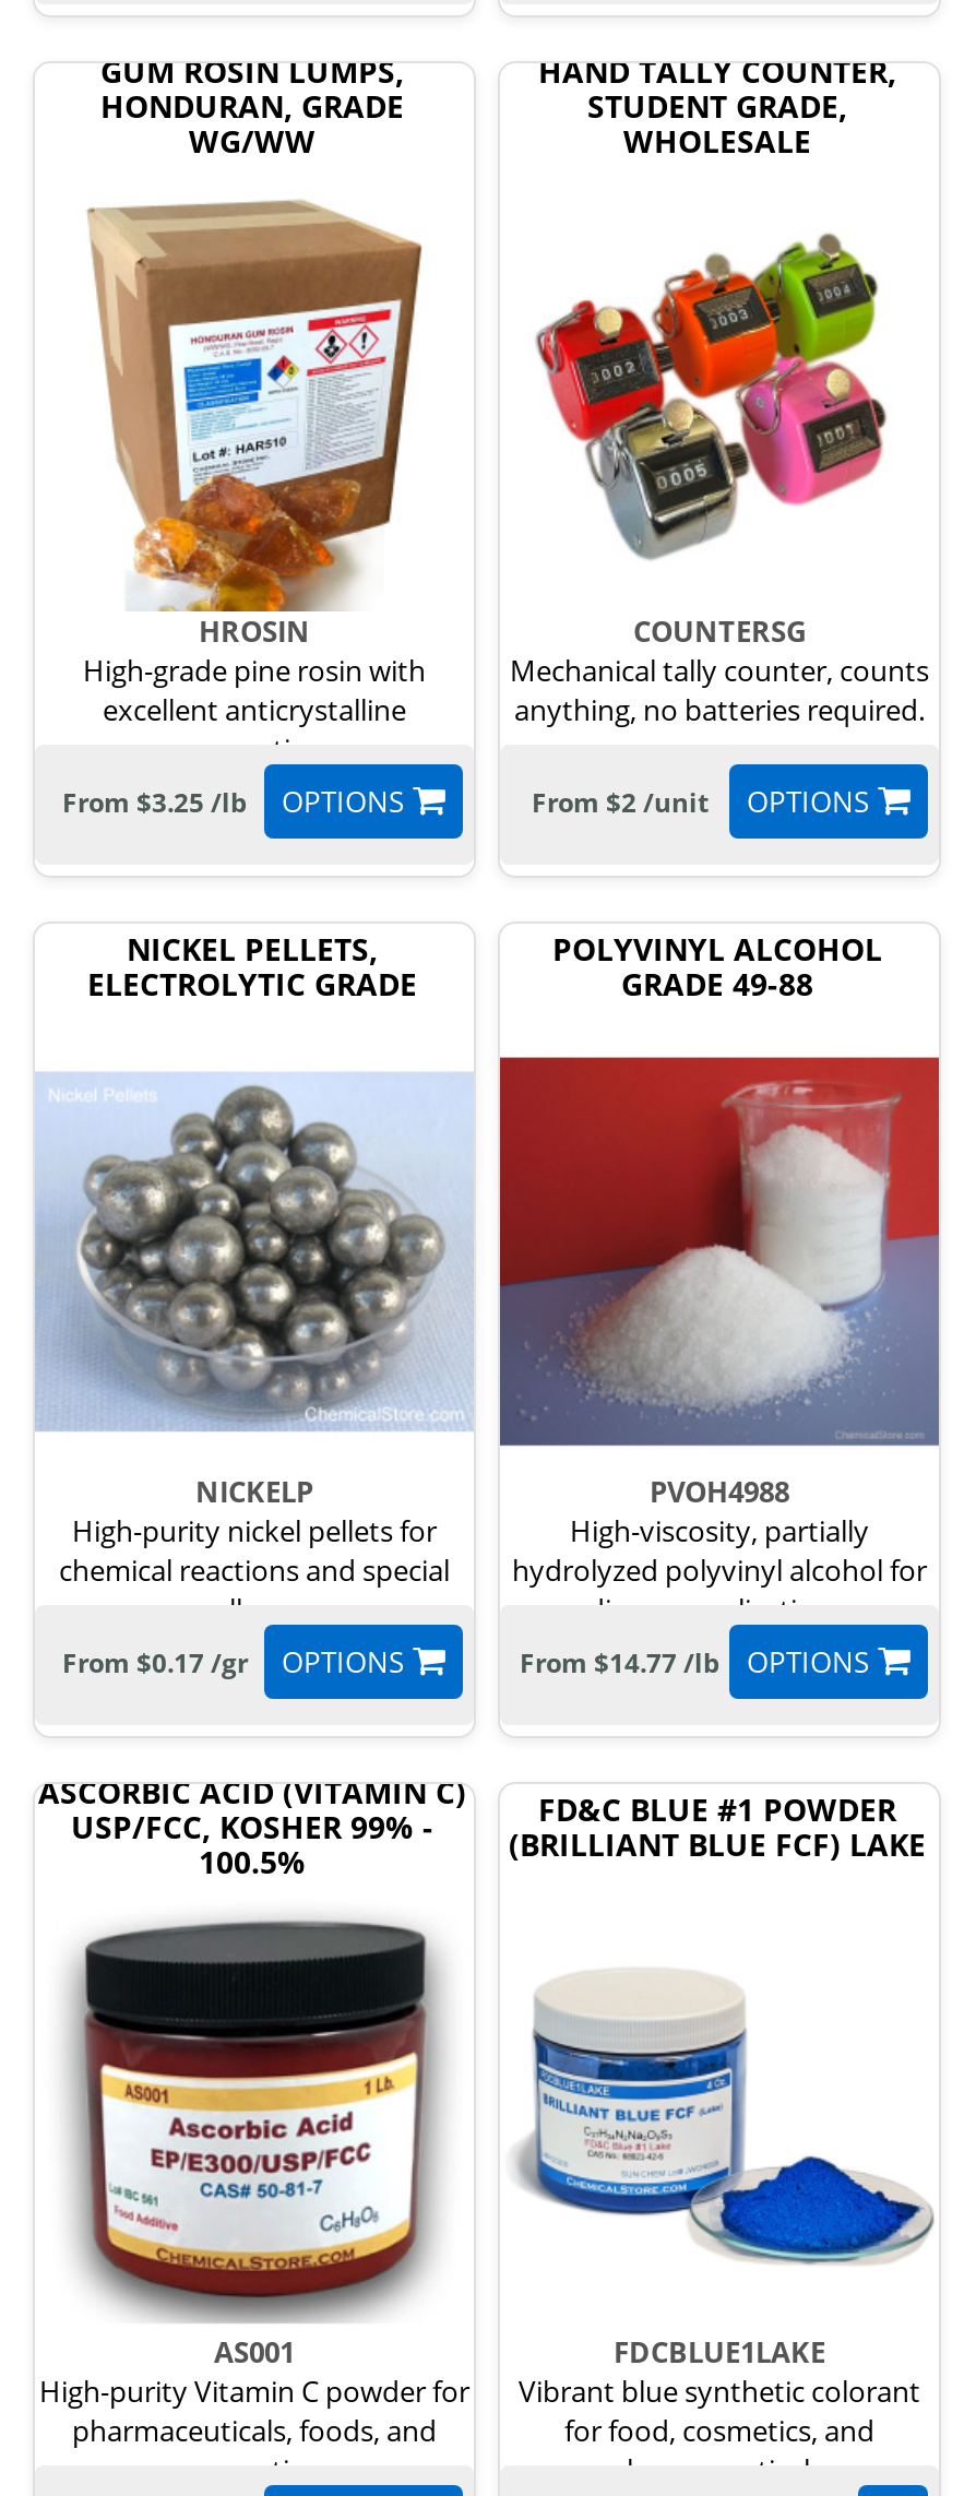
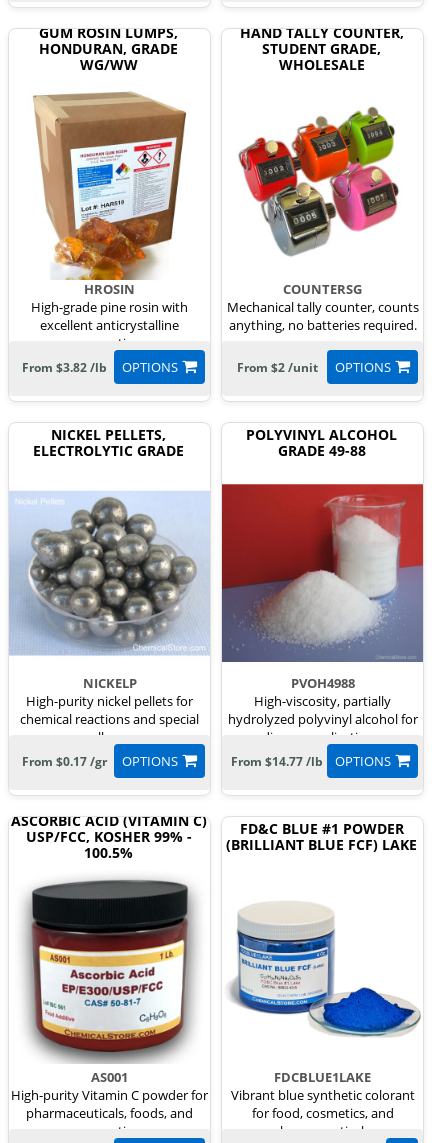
[62,782,404,821] From $3.25 /lb OPTIONS -> [21,358,178,376] From $3.82 /lb OPTIONS

